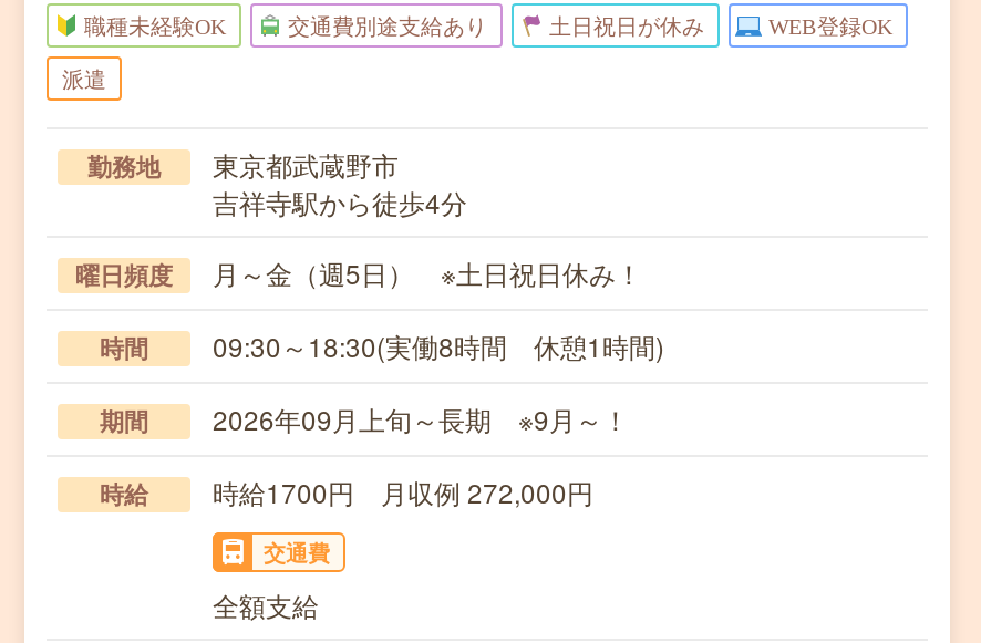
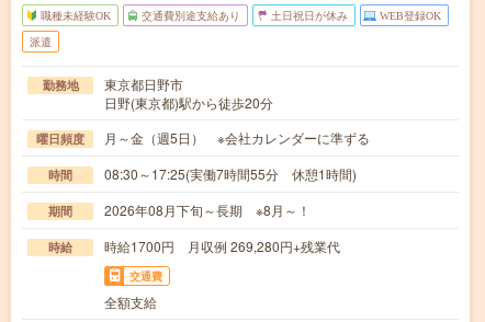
[213,145,467,220] 東京都武蔵野市 | 吉祥寺駅から徒歩4分 -> [104,74,273,112] 東京都日野市 | 日野(東京都)駅から徒歩20分
[213,253,642,291] 月～金（週5日） ※土日祝日休み！ -> [104,128,370,147] 月～金（週5日） ※会社カレンダーに準ずる
[213,326,664,364] 09:30～18:30(実働8時間 休憩1時間) -> [104,164,357,183] 08:30～17:25(実働7時間55分 休憩1時間)
[213,400,629,437] 2026年09月上旬～長期 ※9月～！ -> [104,200,311,219] 2026年08月下旬～長期 ※8月～！
[213,473,593,510] 時給1700円 月収例 272,000円 -> [104,237,340,255] 時給1700円 月収例 269,280円+残業代

